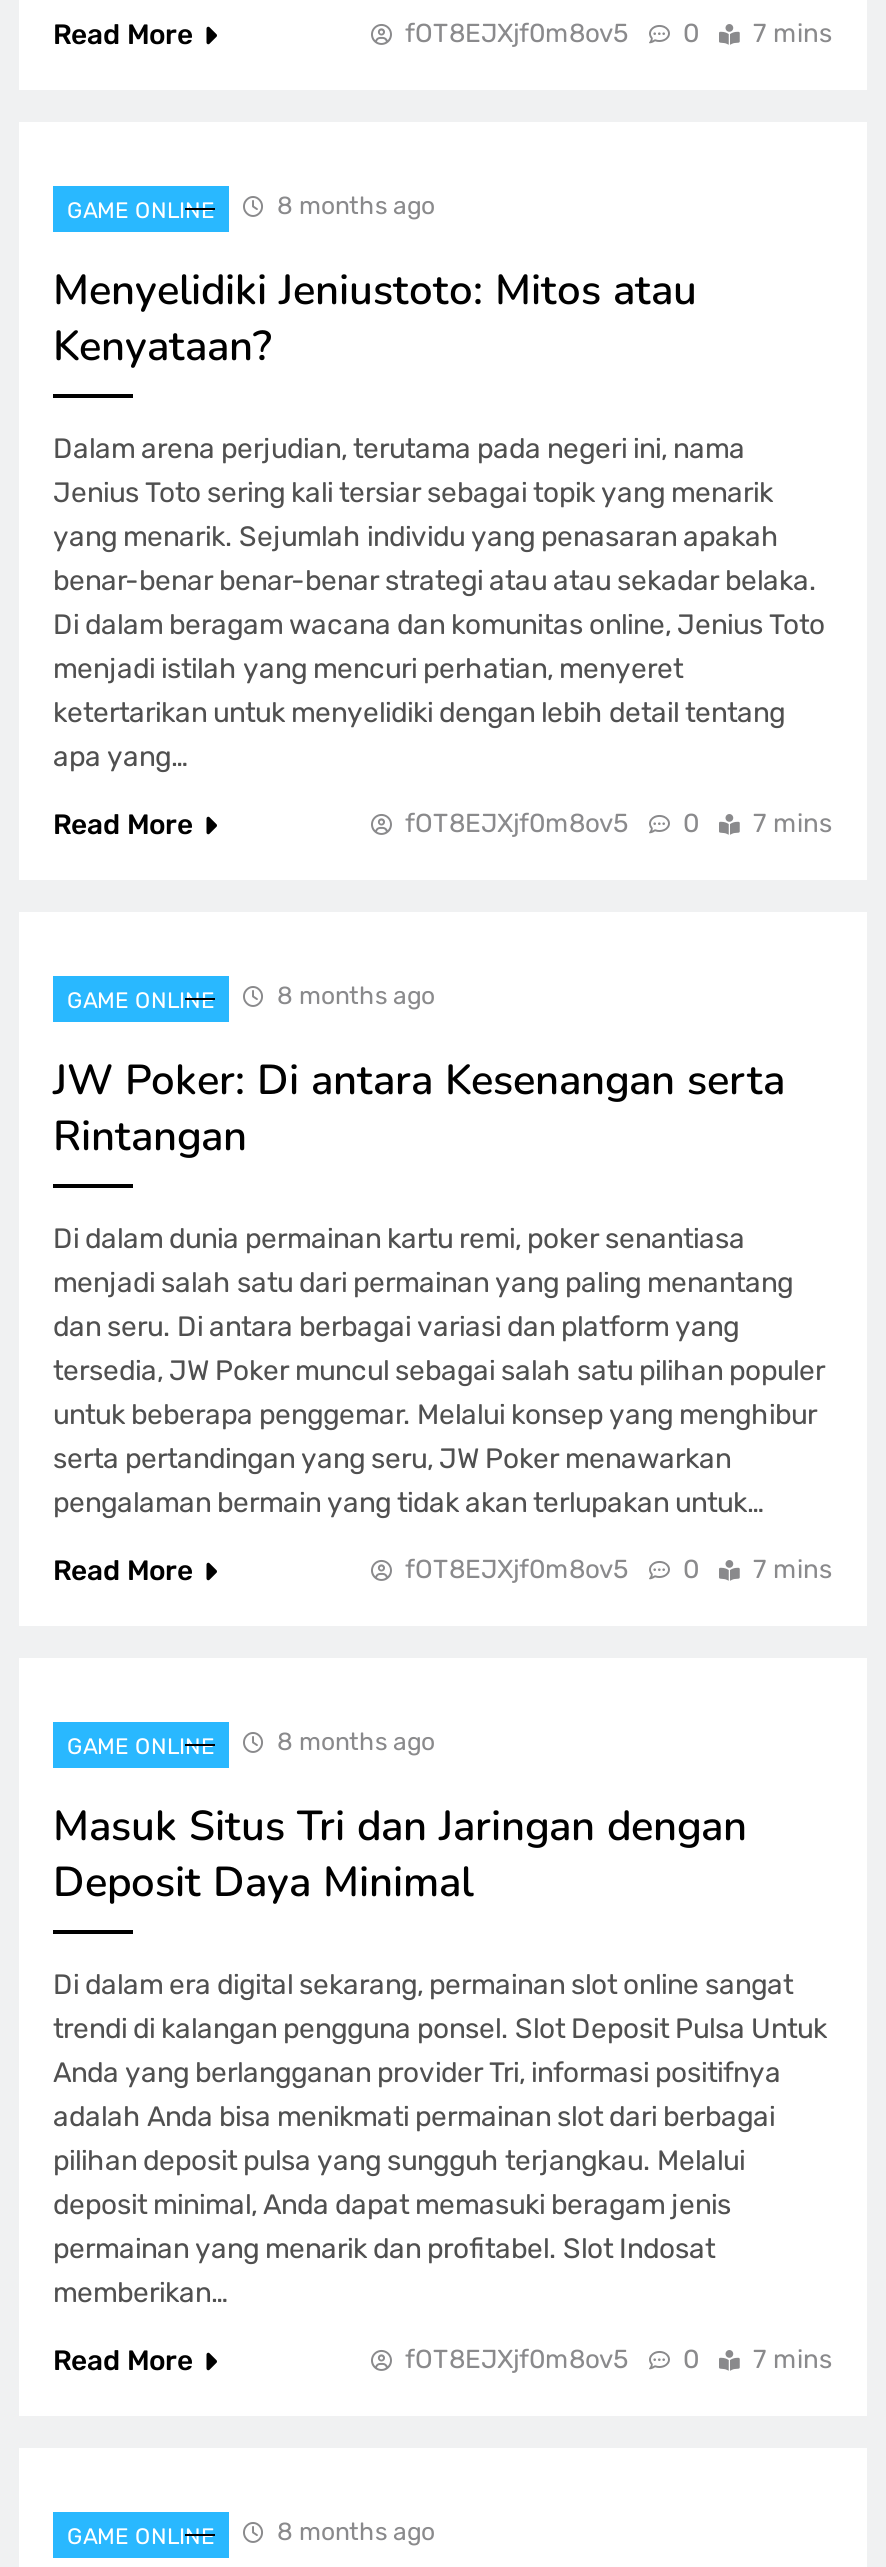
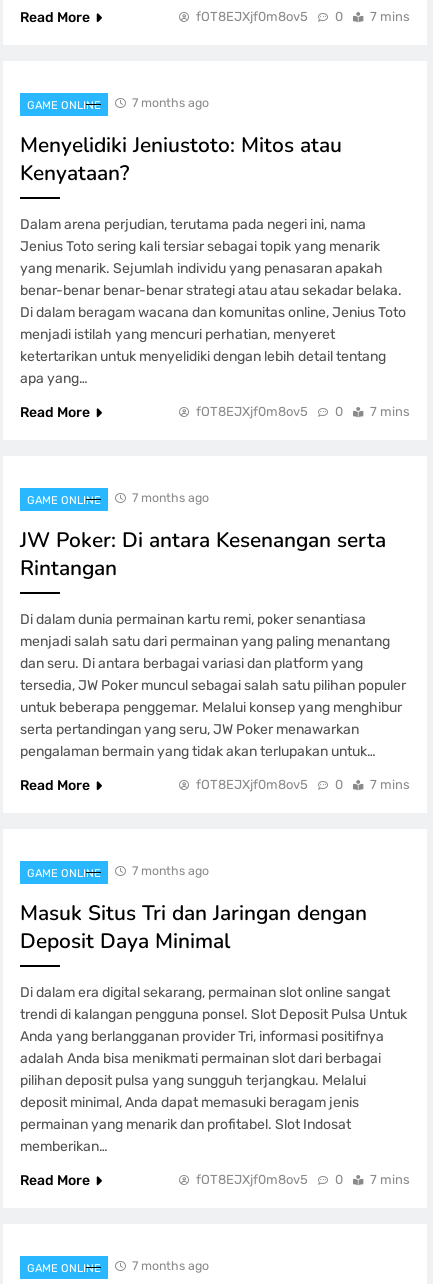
[277,190,435,220] 8 months ago -> [132,95,209,110] 7 months ago
[277,980,435,1010] 8 months ago -> [132,490,209,505] 7 months ago
[277,1726,435,1756] 8 months ago -> [132,863,209,878] 7 months ago
[277,2516,435,2546] 8 months ago -> [132,1258,209,1273] 7 months ago

